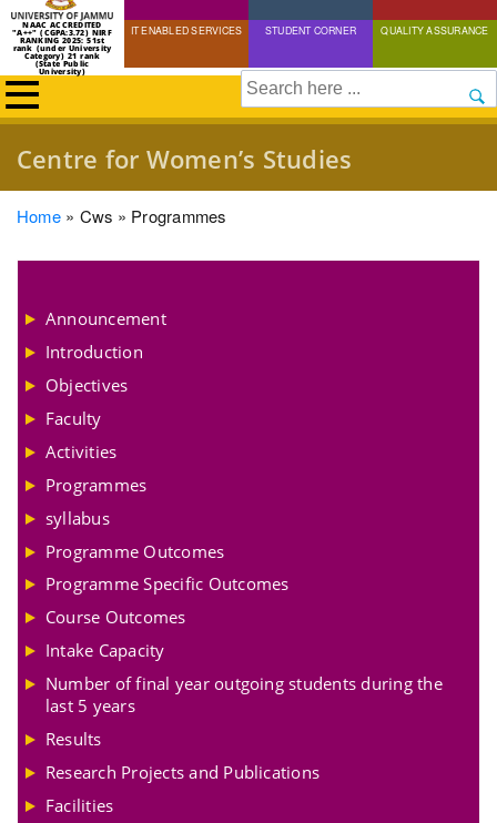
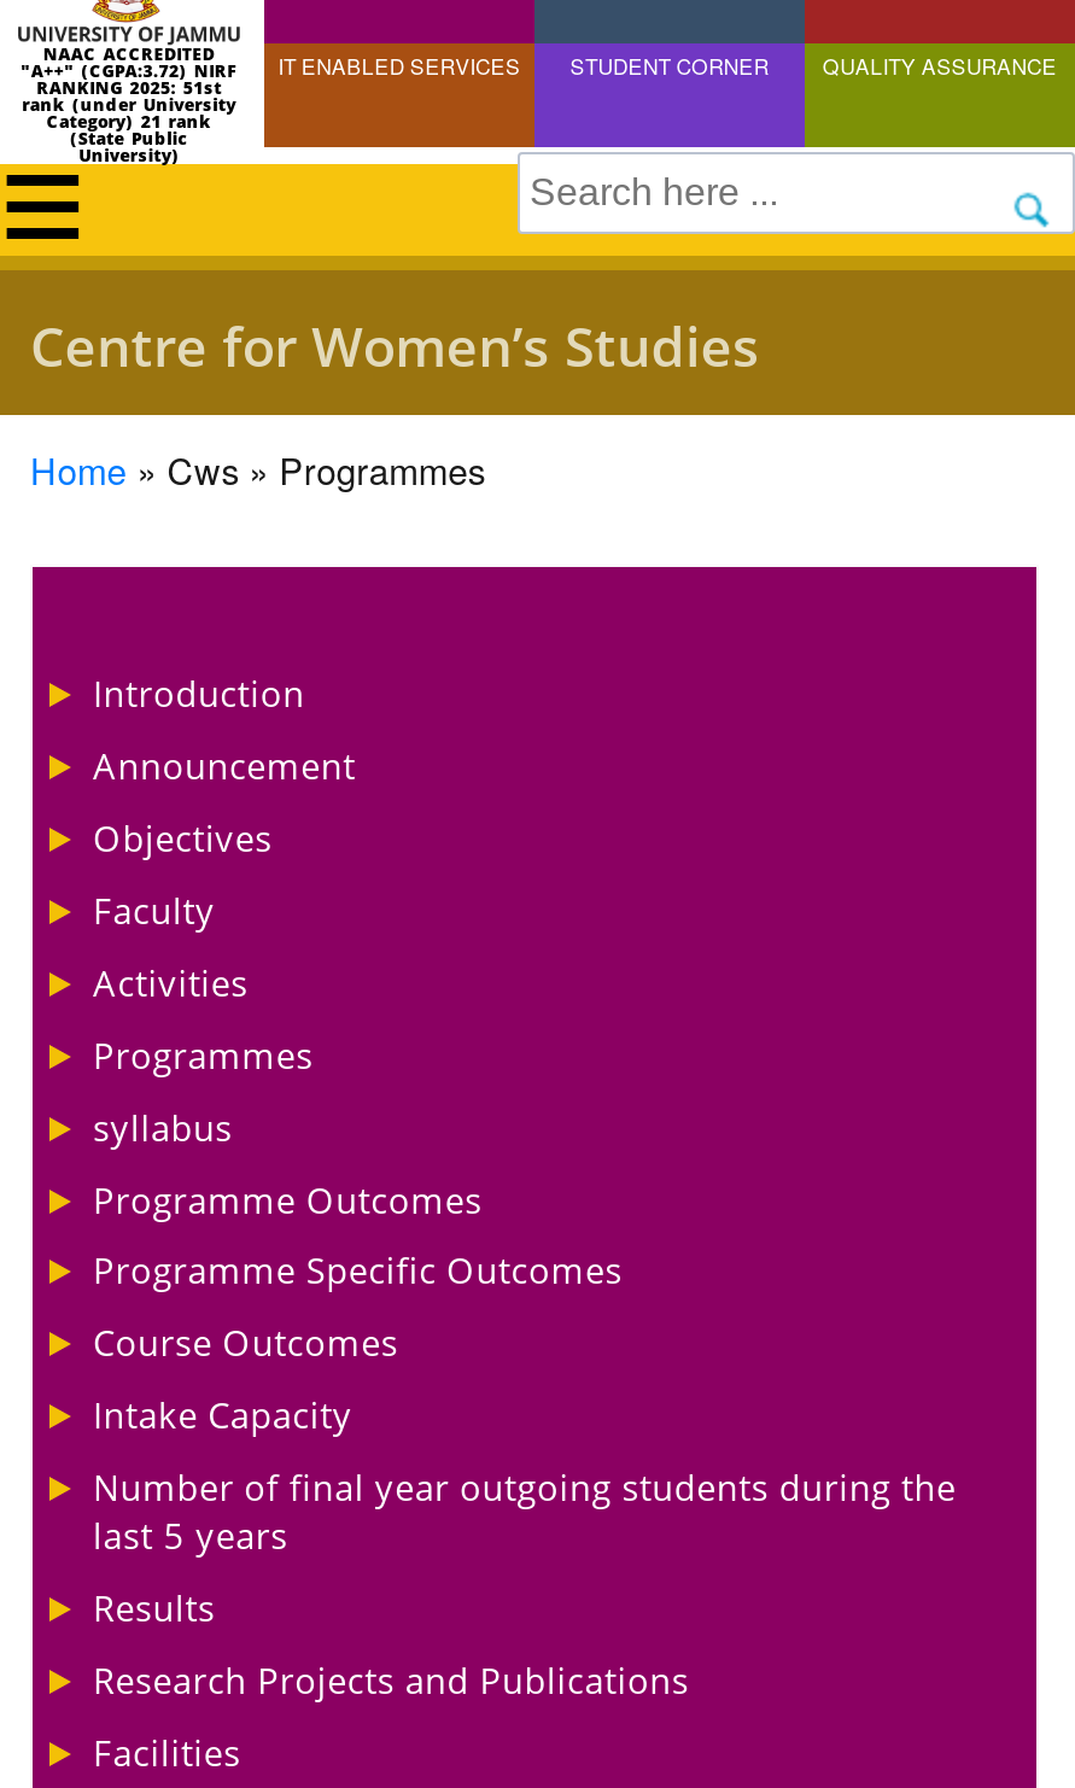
moved [45,307,166,330] -> [93,741,356,789]: Announcement
moved [45,341,143,363] -> [93,669,305,717]: Introduction

